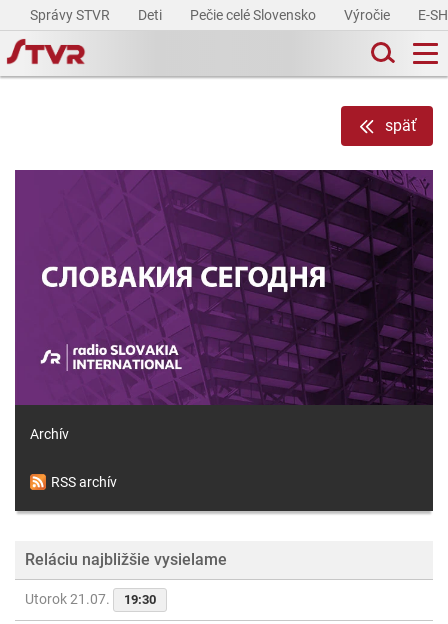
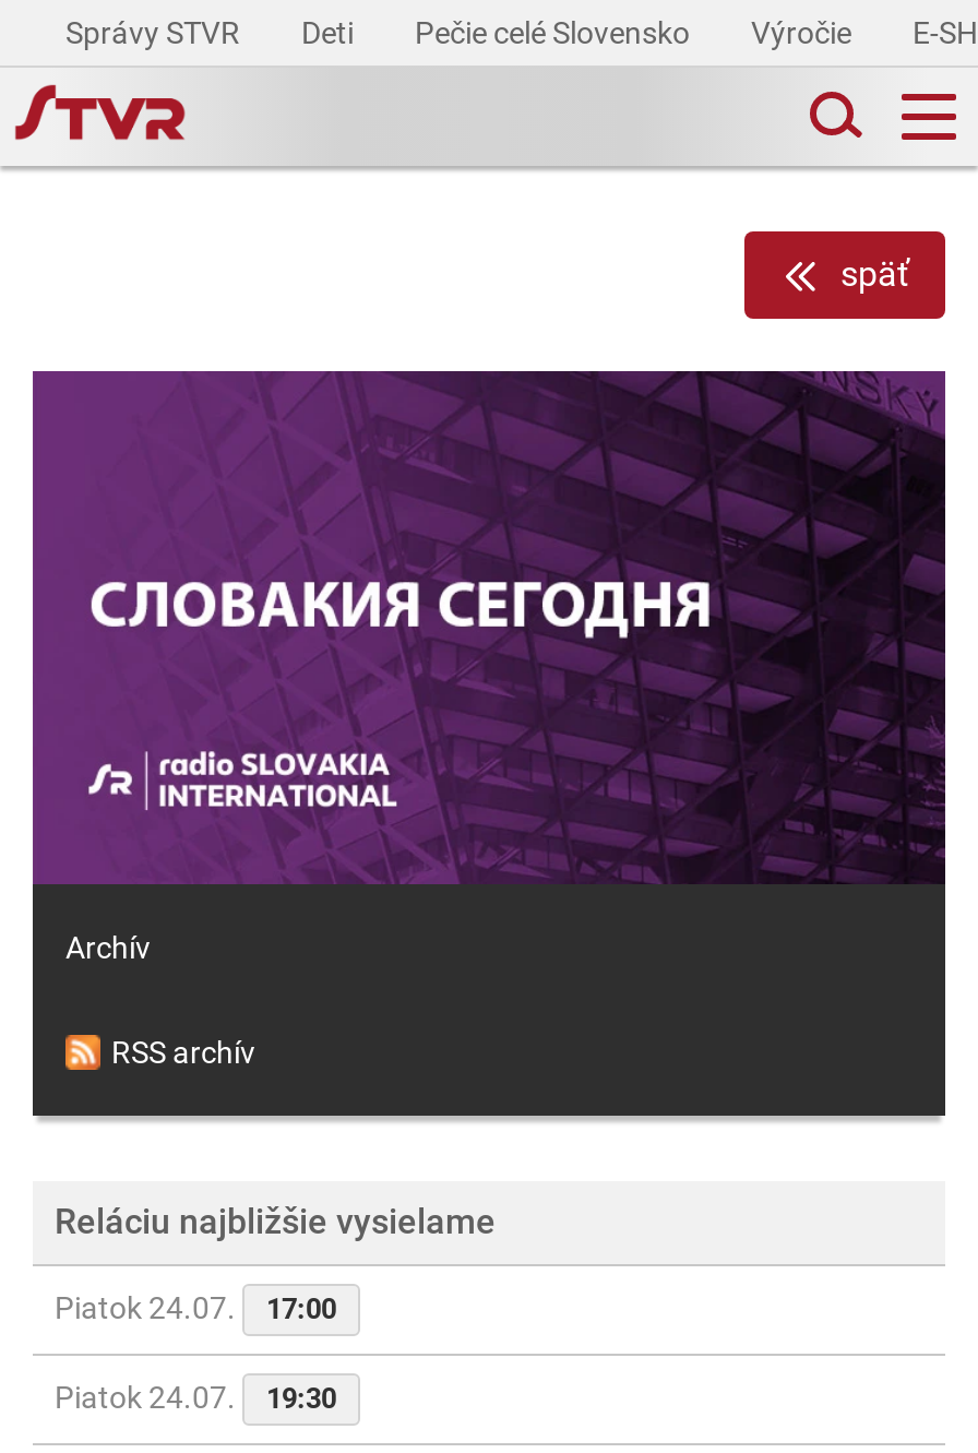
[25,591,113,607] Utorok 21.07. -> [55,1291,336,1415] Piatok 24.07. | 17:00 | Piatok 24.07.

